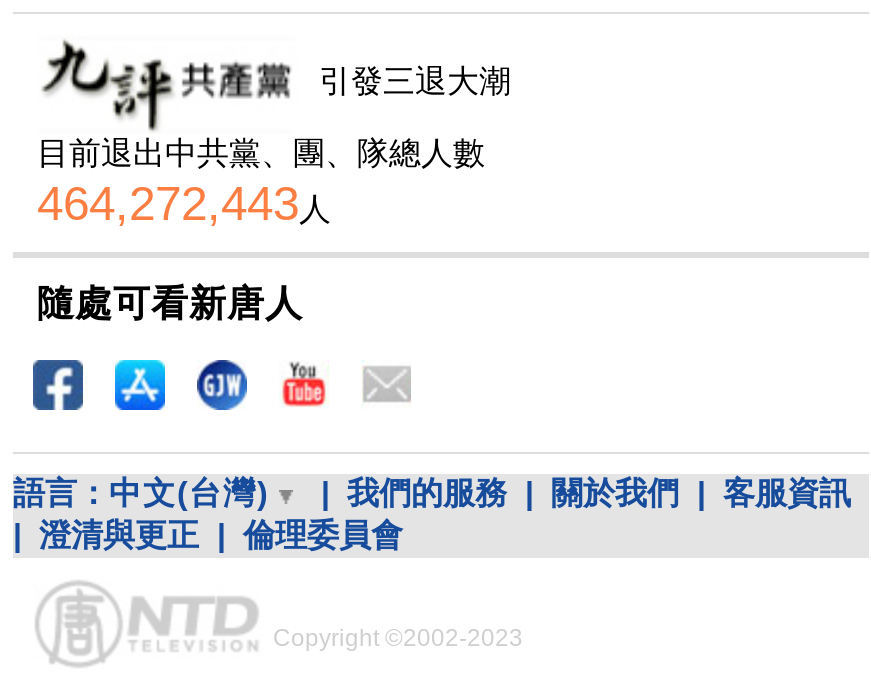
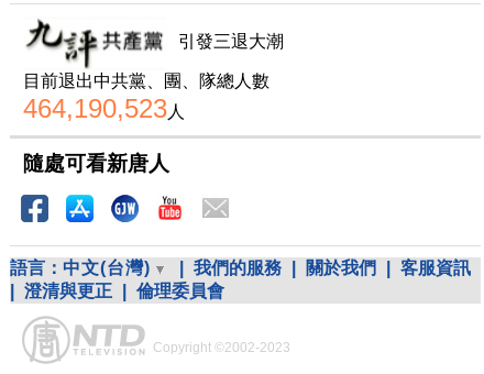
[37,177,331,231] 464,272,443人 -> [23,94,185,124] 464,190,523人

